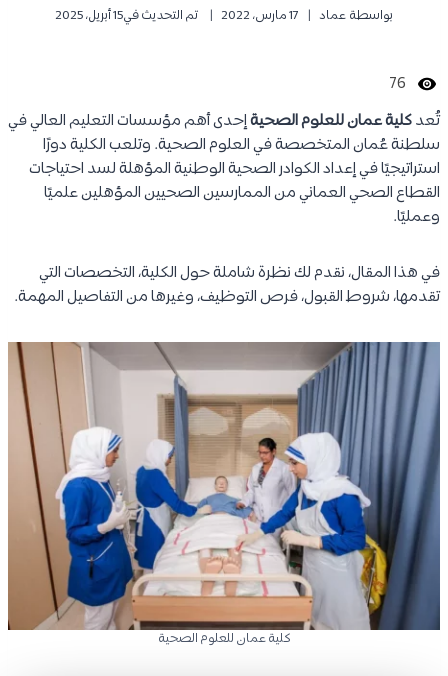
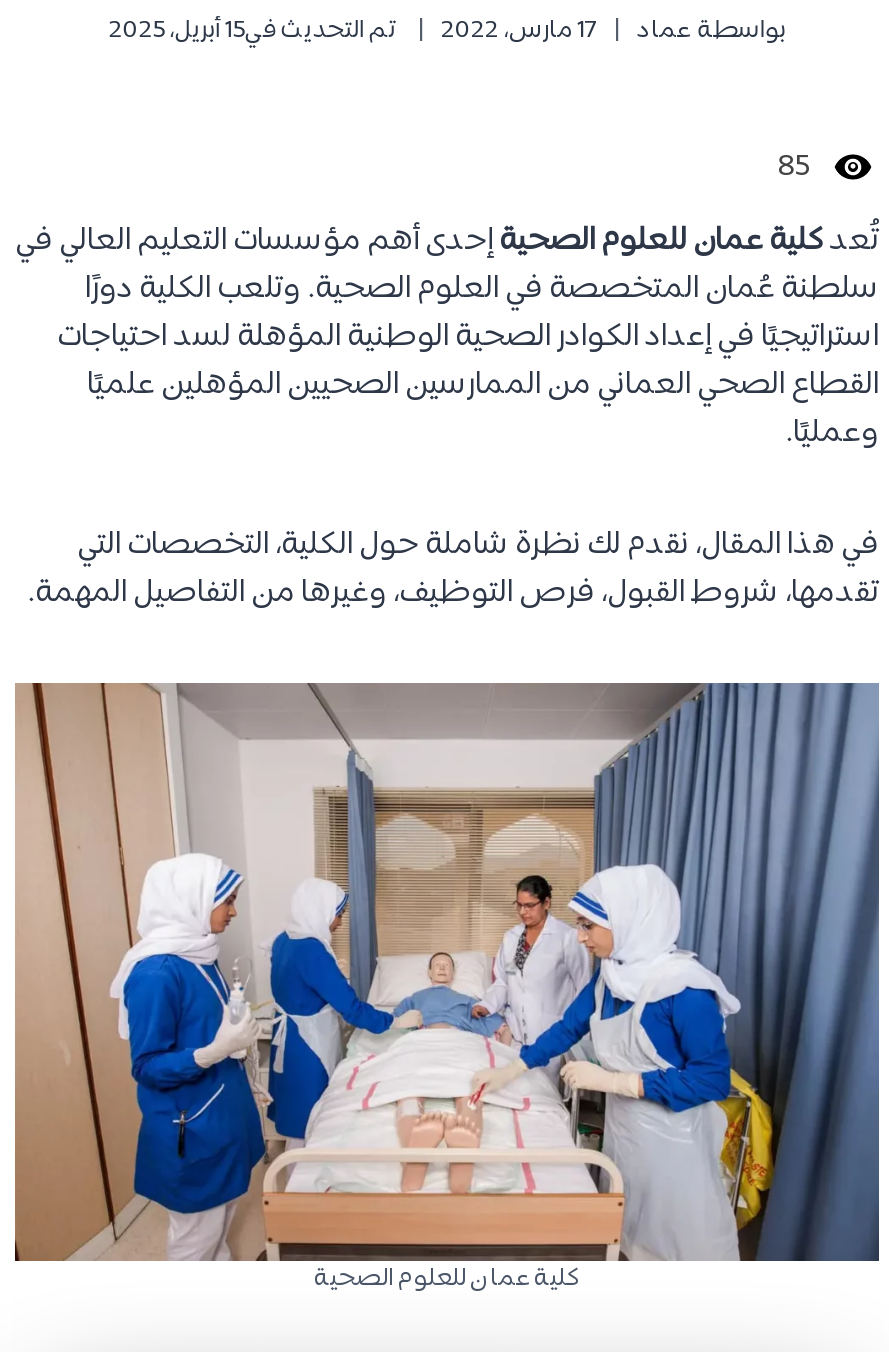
[390,73,406,95] 76 -> [777,145,811,189] 85

